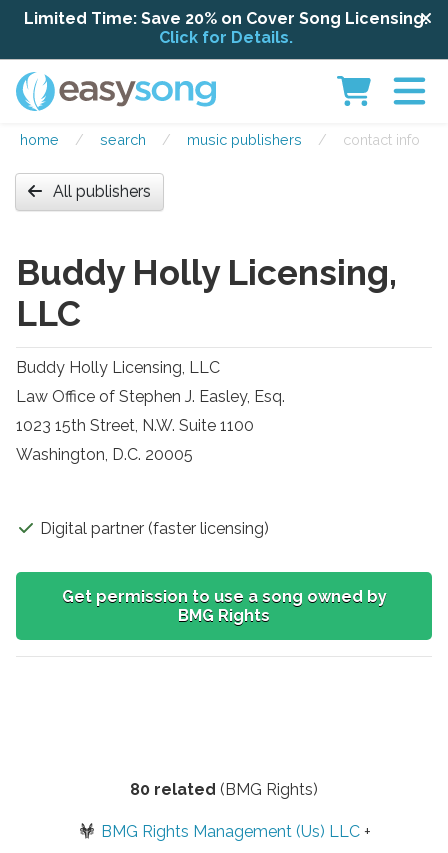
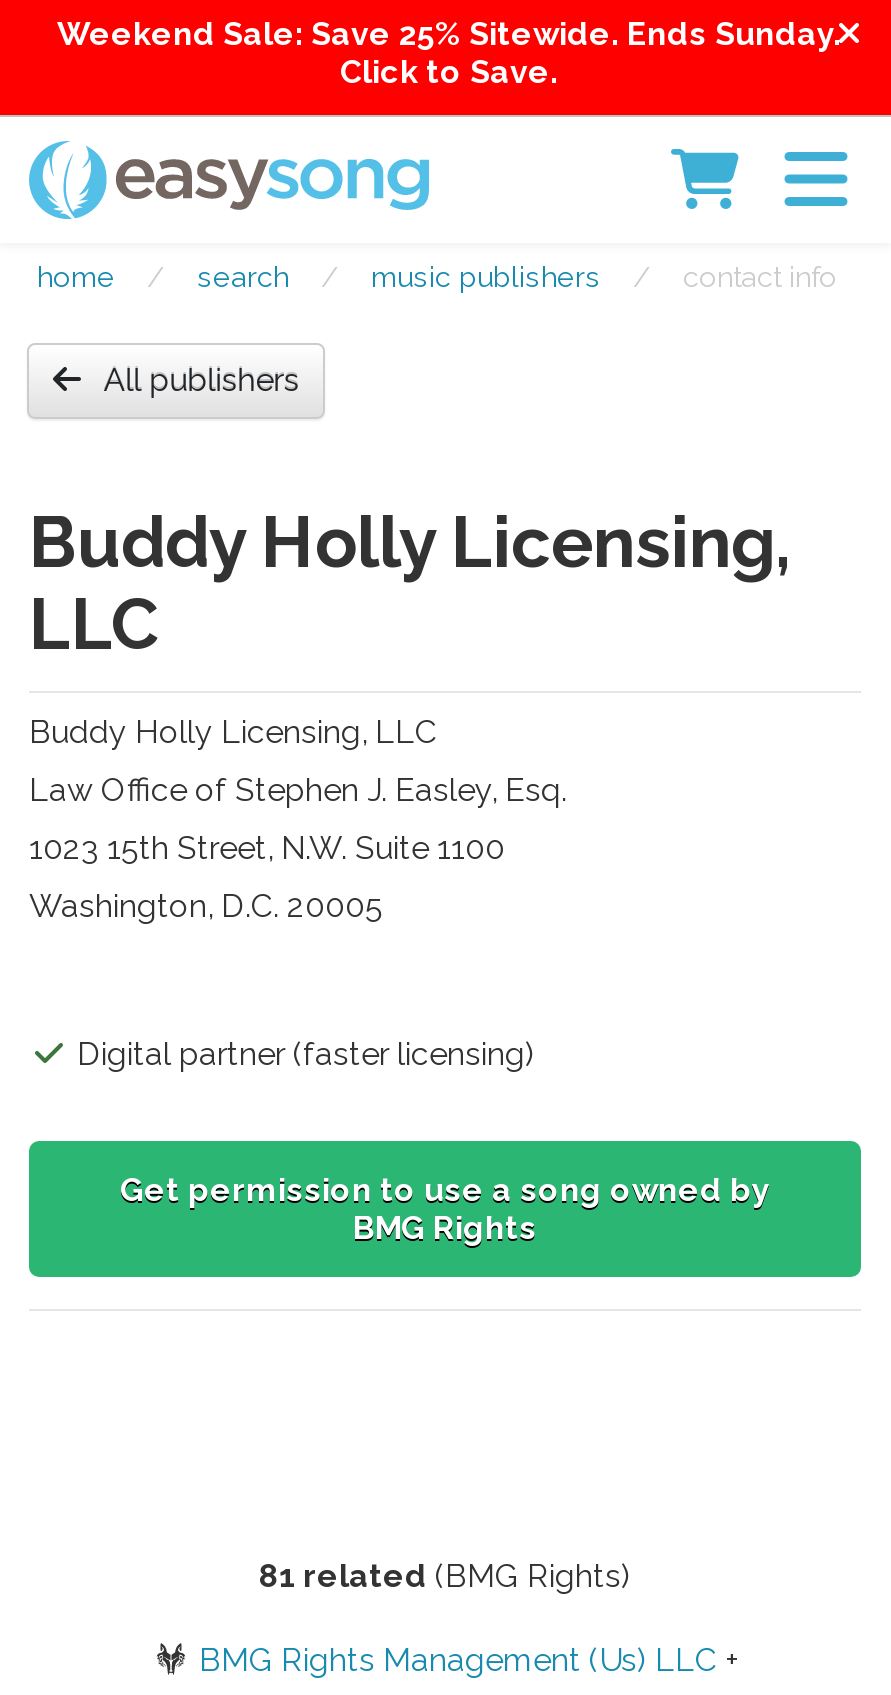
[24,9,428,47] Limited Time: Save 20% on Cover Song Licensing. | Click for Details. -> [57,15,841,91] Weekend Sale: Save 25% Sitewide. Ends Sunday. | Click to Save.
[130,780,318,799] 80 related (BMG Rights) -> [259,1557,631,1595] 81 related (BMG Rights)

